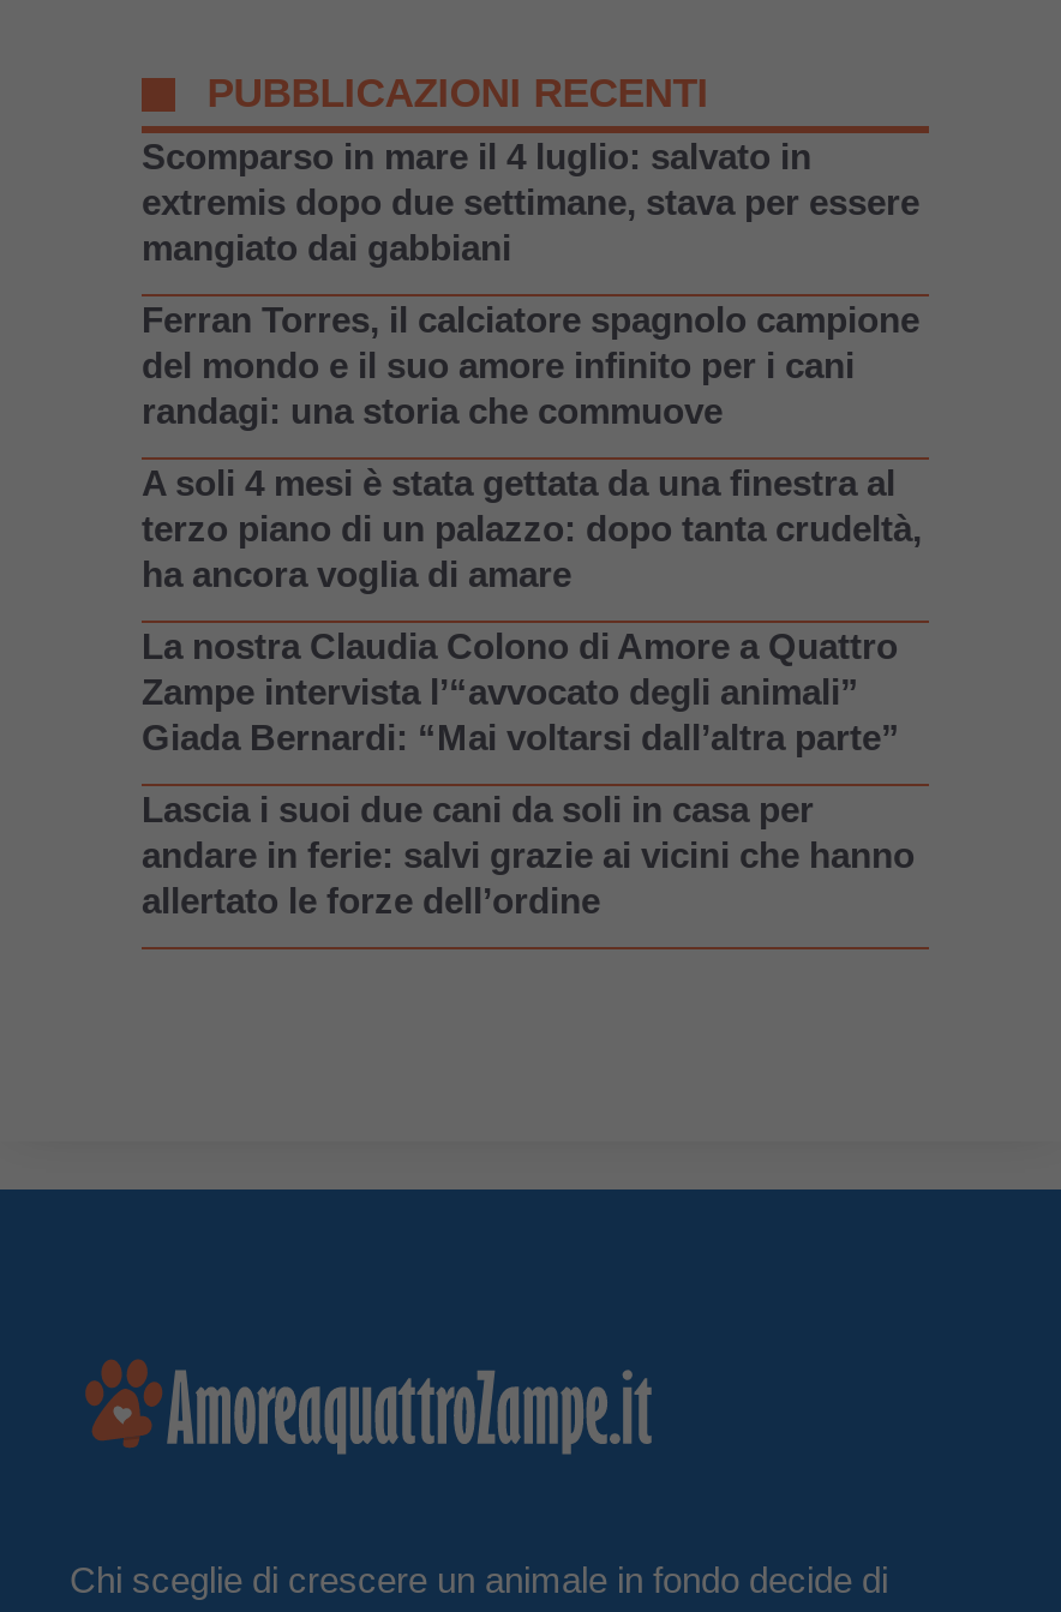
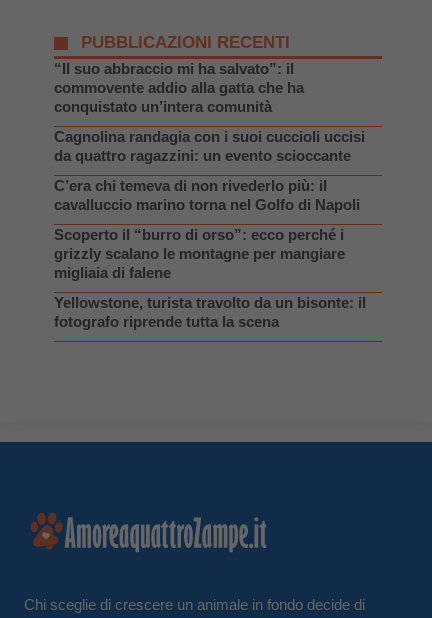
[142,136,919,268] Scomparso in mare il 4 luglio: salvato in | extremis dopo due settimane, stava per essere | mangiato dai gabbiani -> [54,60,304,115] “Il suo abbraccio mi ha salvato”: il | commovente addio alla gatta che ha | conquistato un’intera comunità
[142,300,919,432] Ferran Torres, il calciatore spagnolo campione | del mondo e il suo amore infinito per i cani | randagi: una storia che commuove -> [54,128,365,164] Cagnolina randagia con i suoi cuccioli uccisi | da quattro ragazzini: un evento scioccante
[142,463,922,595] A soli 4 mesi è stata gettata da una finestra al | terzo piano di un palazzo: dopo tanta crudeltà, | ha ancora voglia di amare -> [54,177,360,213] C’era chi temeva di non rivederlo più: il | cavalluccio marino torna nel Golfo di Napoli
[142,626,900,758] La nostra Claudia Colono di Amore a Quattro | Zampe intervista l’“avvocato degli animali” | Giada Bernardi: “Mai voltarsi dall’altra parte” -> [54,226,345,281] Scoperto il “burro di orso”: ecco perché i | grizzly scalano le montagne per mangiare | migliaia di falene
[142,789,915,921] Lascia i suoi due cani da soli in casa per | andare in ferie: salvi grazie ai vicini che hanno | allertato le forze dell’ordine -> [54,294,366,330] Yellowstone, turista travolto da un bisonte: il | fotografo riprende tutta la scena

